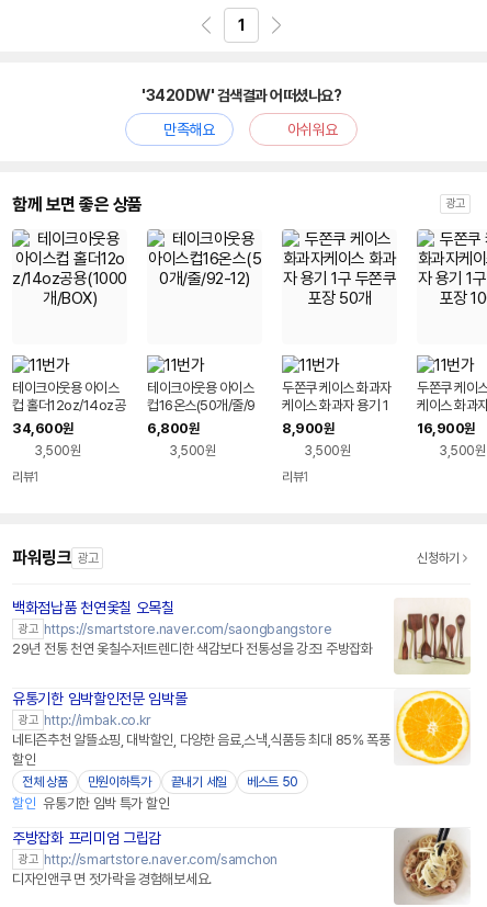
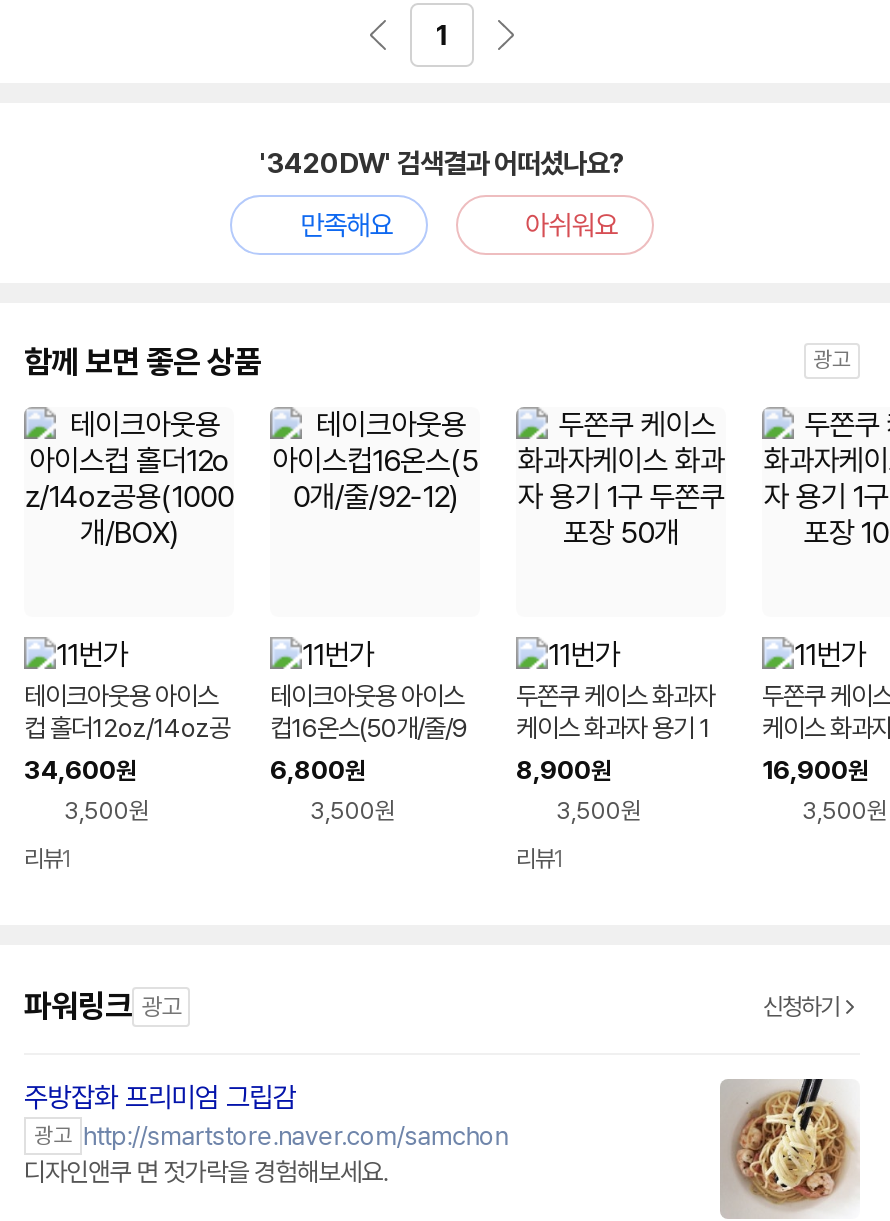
[12,598,471,812] [image] | 백화점납품 천연옻칠 오목칠 | 광고 https://smartstore.naver.com/saongbangstore | 29년 전통 천연 옻칠수저!트렌디한 색감보다 전통성을 강조! 주방잡화 | 유통기한 임박할인전문 임박몰 | 광고 http://imbak.co.kr | 네티즌추천 알뜰쇼핑, 대박할인, 다양한 음료,스낵,식품등 최대 85% 폭풍 | 할인 | 전체 상품 | 만원이하특가 | 끝내기 세일 | 베스트 50 | 할인 유통기한 임박 특가 할인 -> none
[395,689,472,766] [image] -> none

